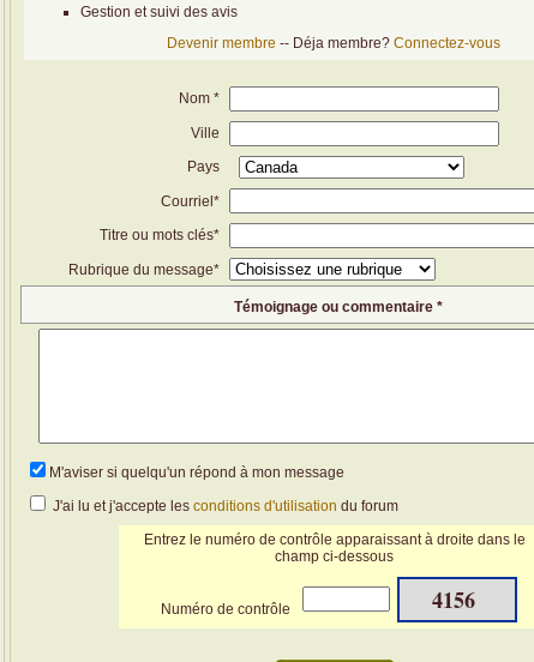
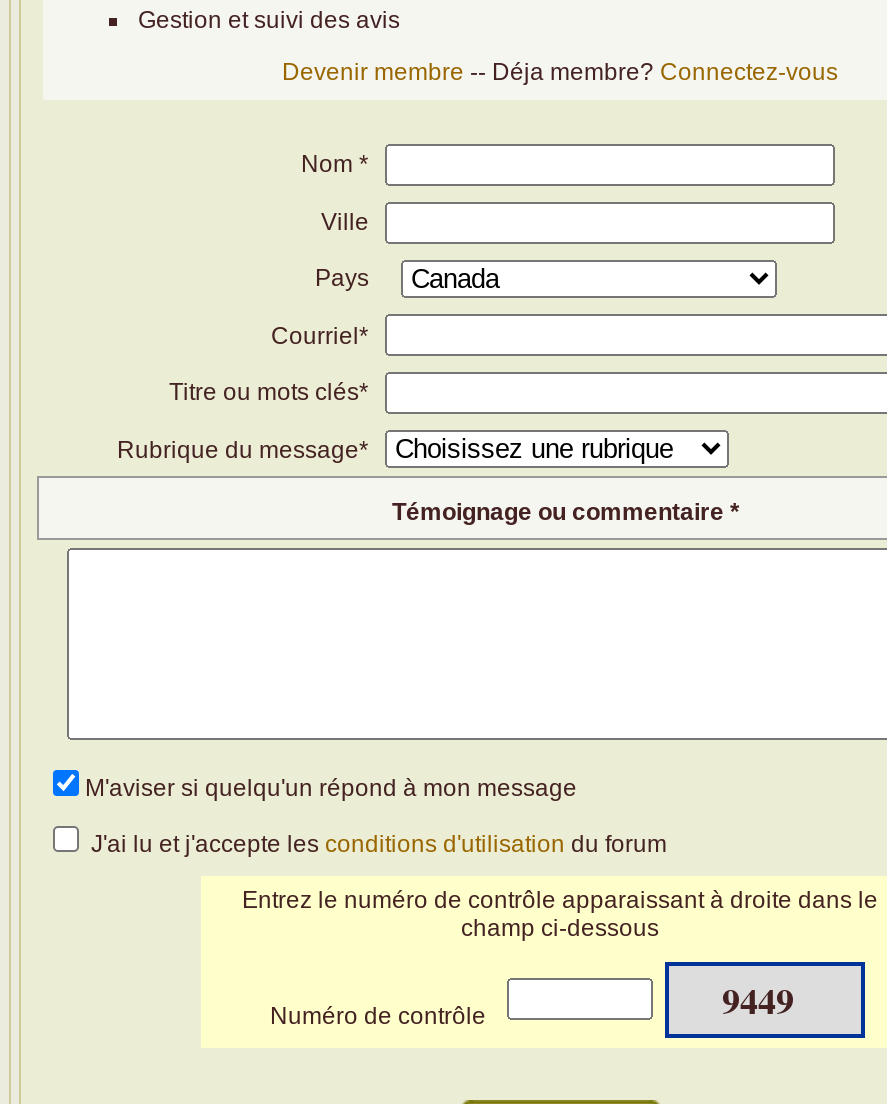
[431,584,482,615] 4156 -> [722,974,806,1026] 9449

